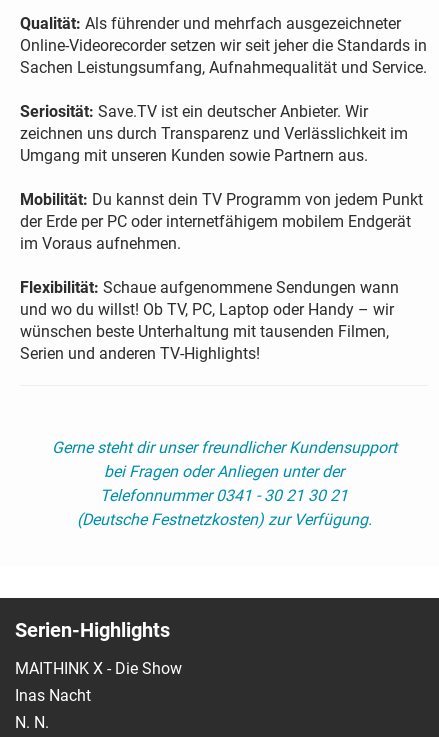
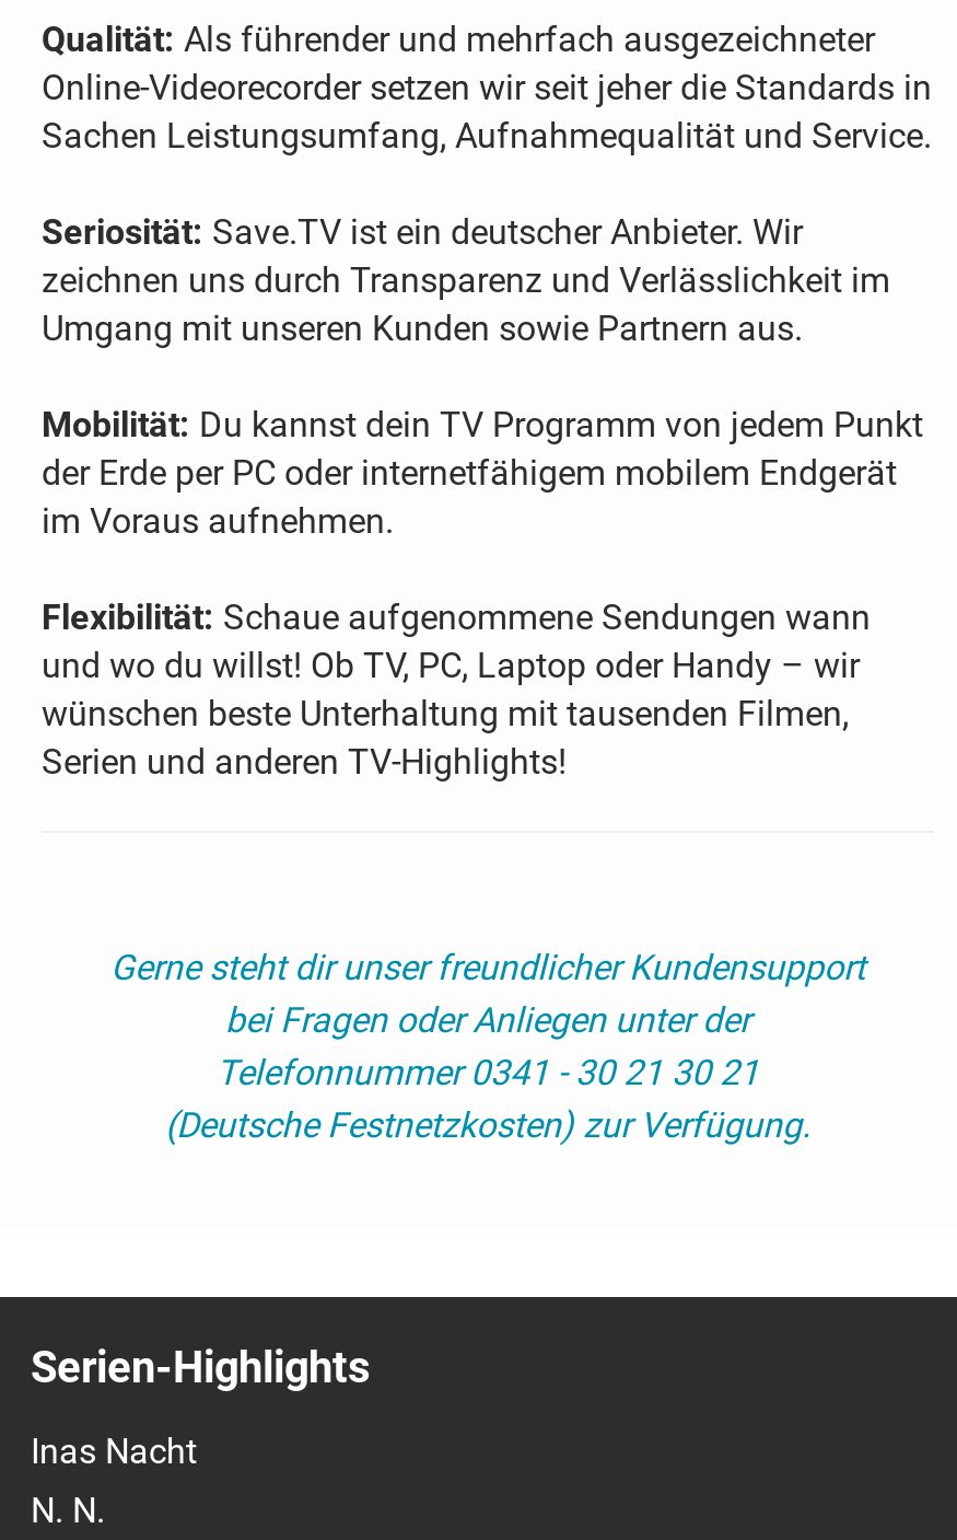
[15,659,182,678] MAITHINK X - Die Show -> none

